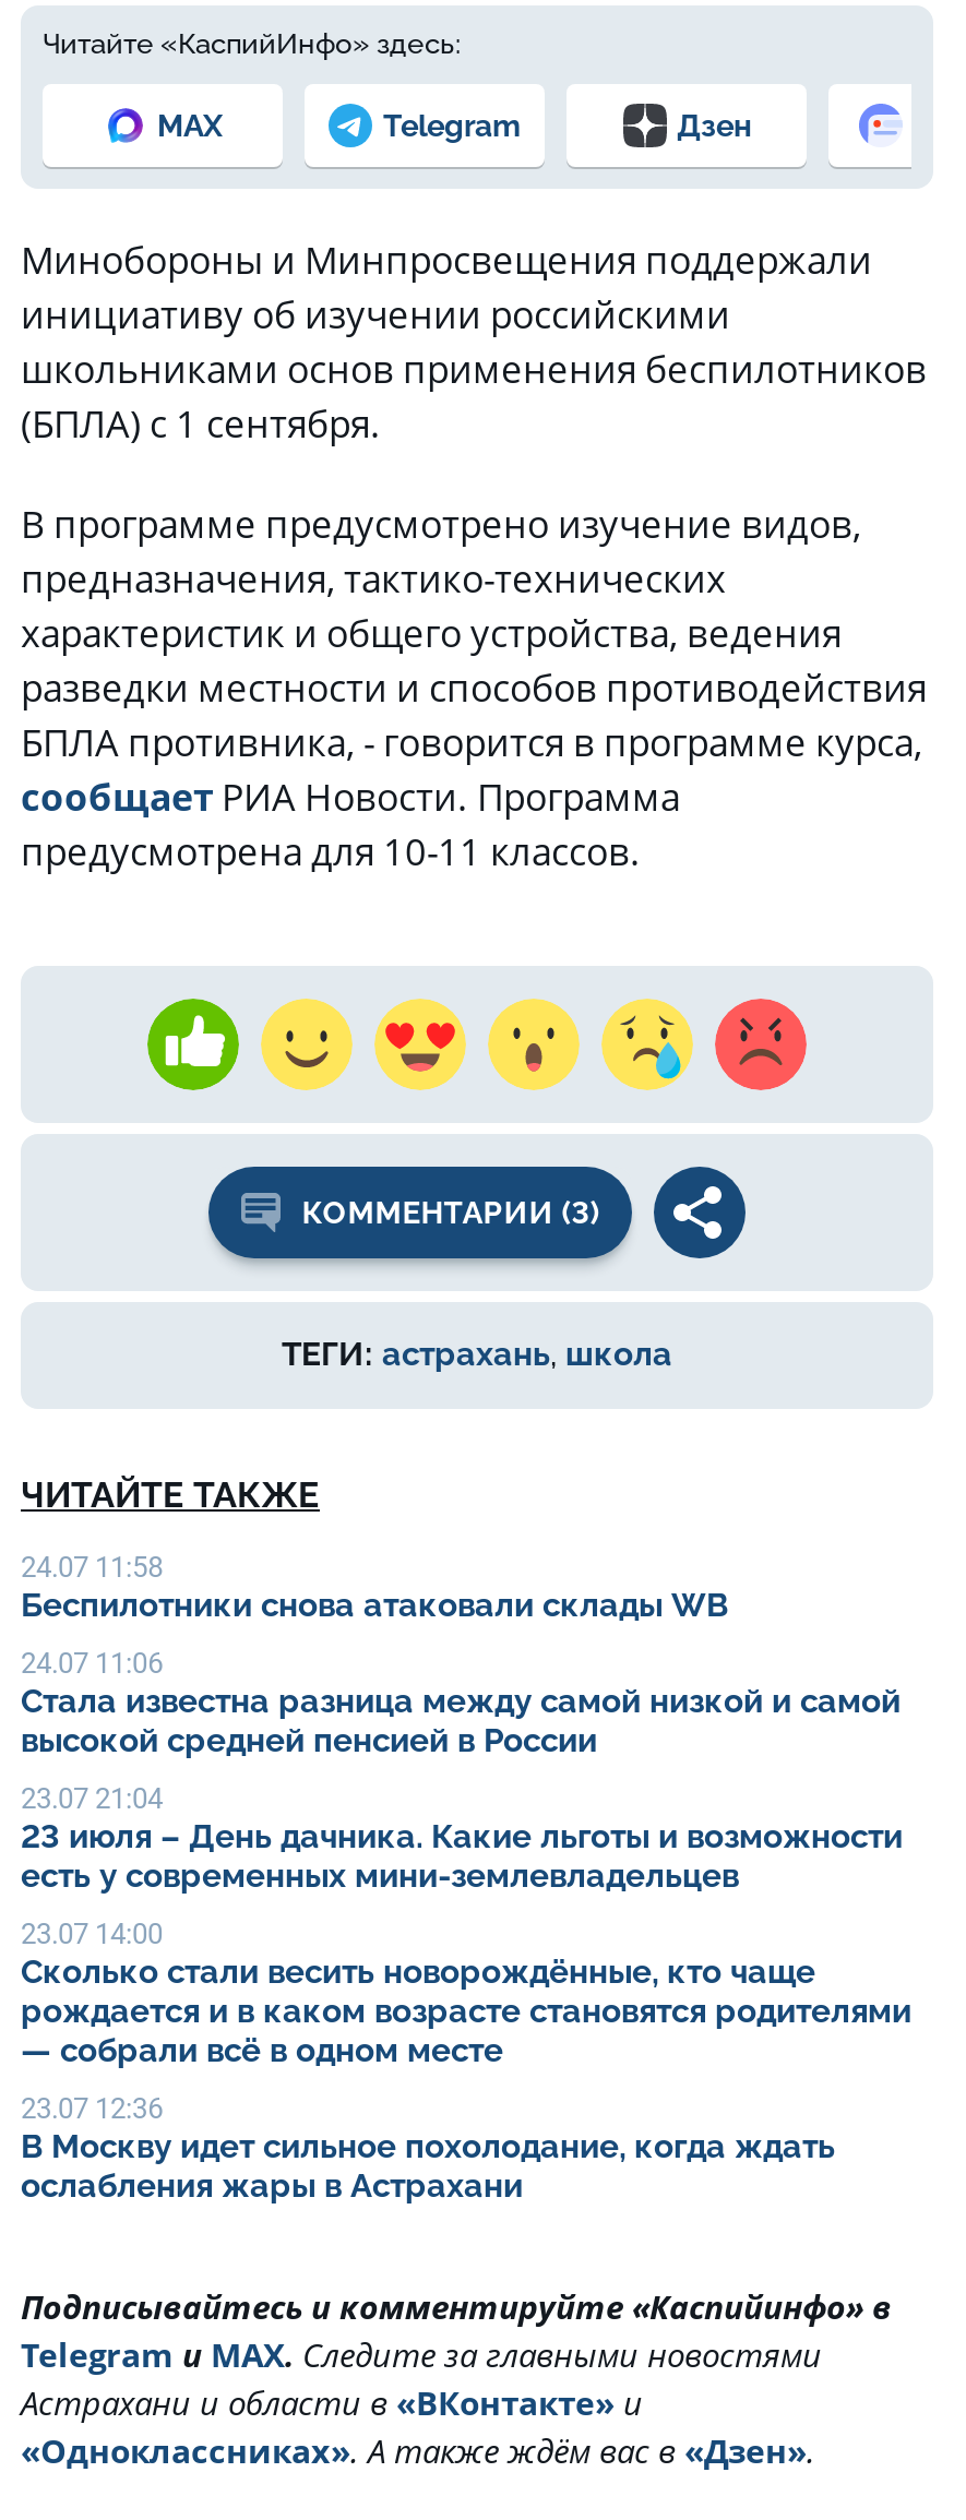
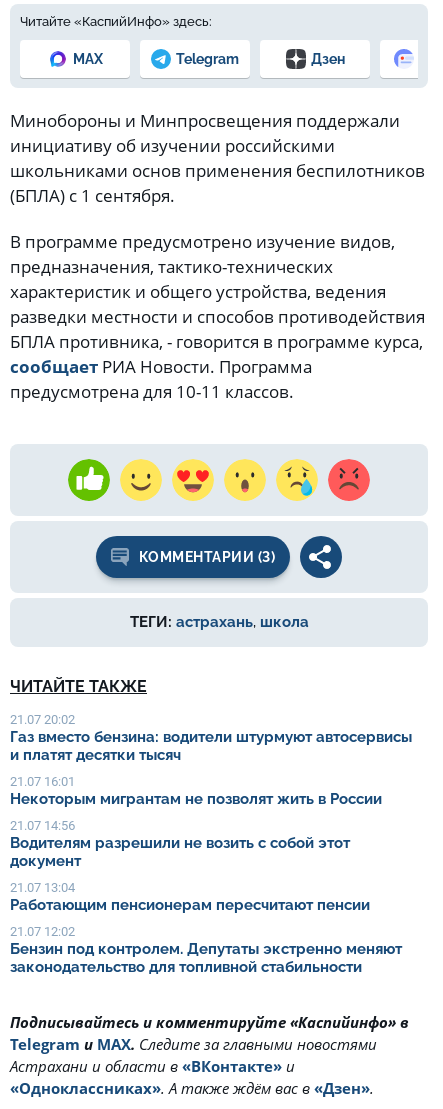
[21,1551,728,1625] 24.07 11:58 | Беспилотники снова атаковали склады WB -> [10,712,412,764] 21.07 20:02 | Газ вместо бензина: водители штурмуют автосервисы | и платят десятки тысяч
[21,1647,901,1760] 24.07 11:06 | Стала известна разница между самой низкой и самой | высокой средней пенсией в России -> [10,774,386,808] 21.07 16:01 | Некоторым мигрантам не позволят жить в России
[21,1782,903,1896] 23.07 21:04 | 23 июля – День дачника. Какие льготы и возможности | есть у современных мини-землевладельцев -> [10,818,350,870] 21.07 14:56 | Водителям разрешили не возить с собой этот | документ
[21,1918,911,2070] 23.07 14:00 | Сколько стали весить новорождённые, кто чаще | рождается и в каком возрасте становятся родителями | — собрали всё в одном месте -> [10,880,374,914] 21.07 13:04 | Работающим пенсионерам пересчитают пенсии
[21,2092,835,2206] 23.07 12:36 | В Москву идет сильное похолодание, когда ждать | ослабления жары в Астрахани -> [10,924,402,976] 21.07 12:02 | Бензин под контролем. Депутаты экстренно меняют | законодательство для топливной стабильности

